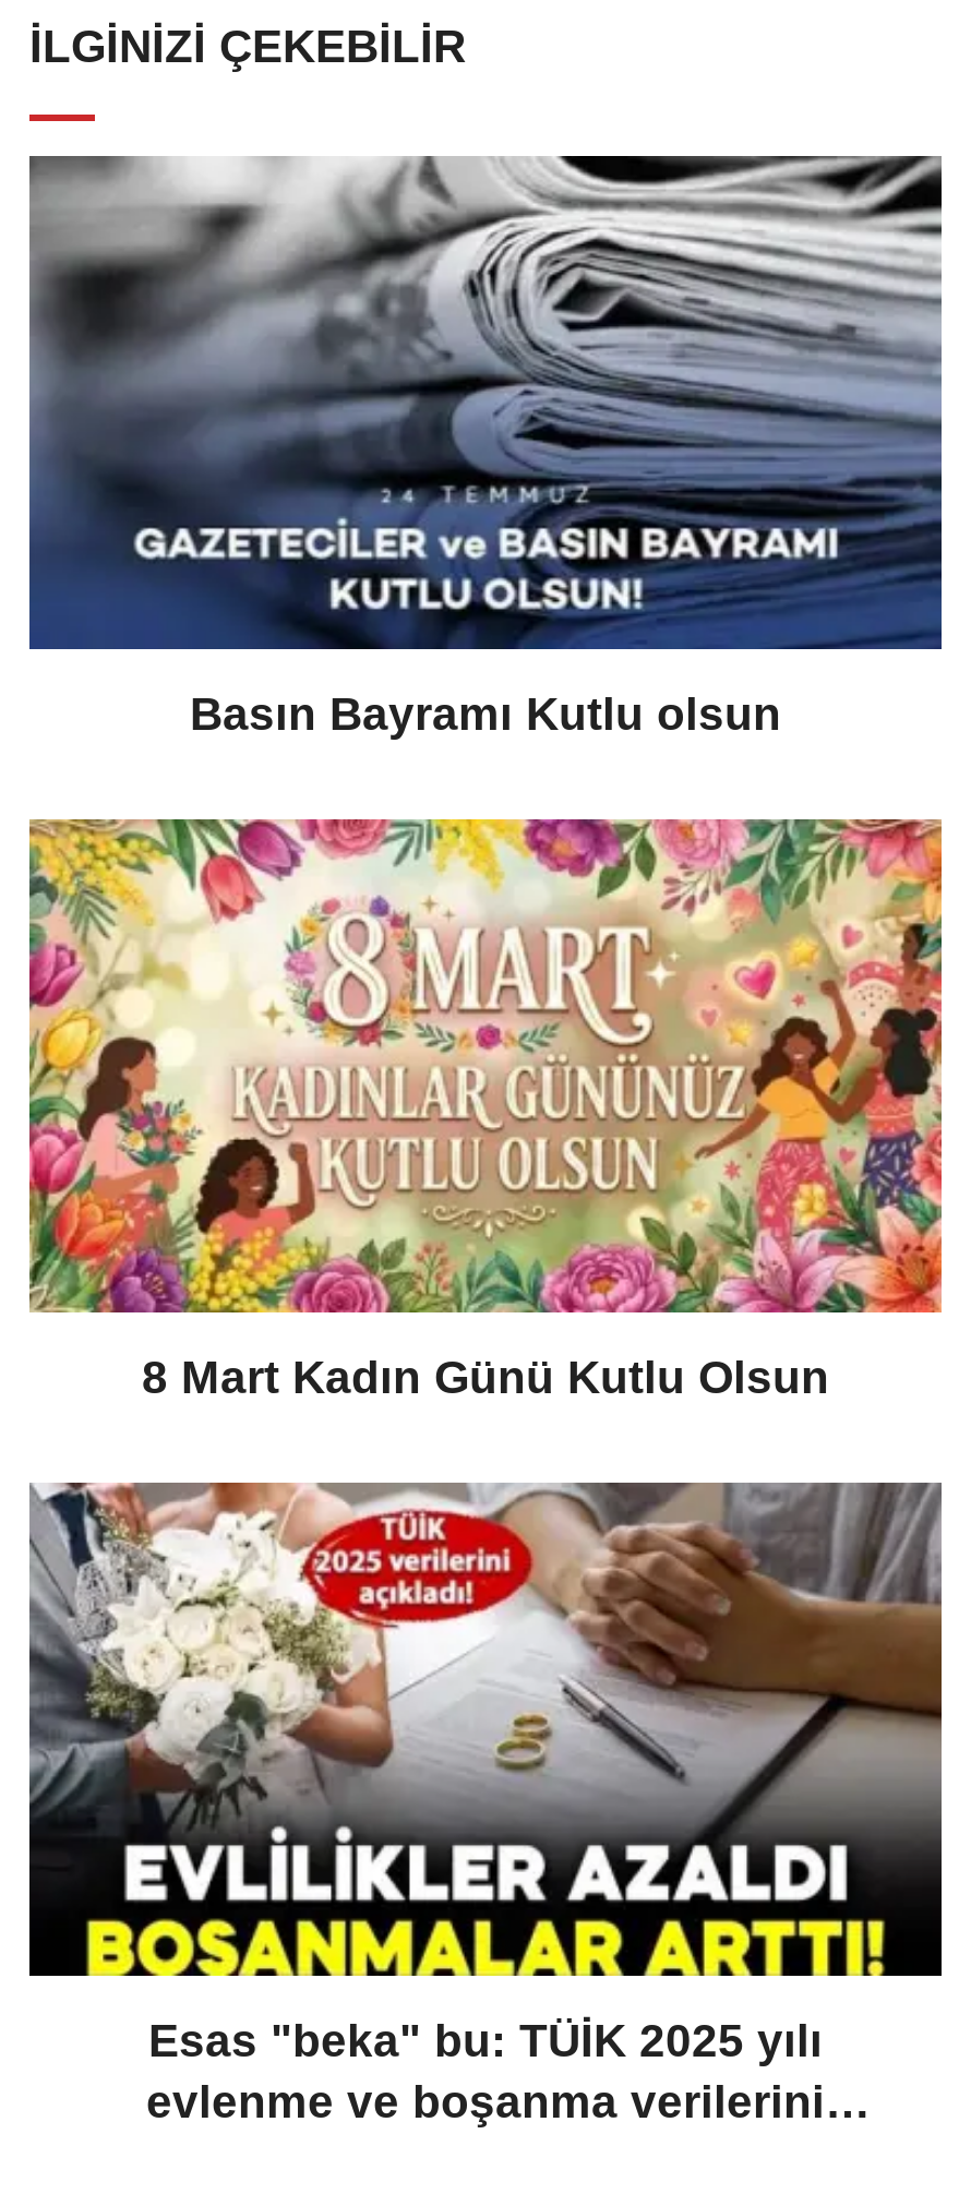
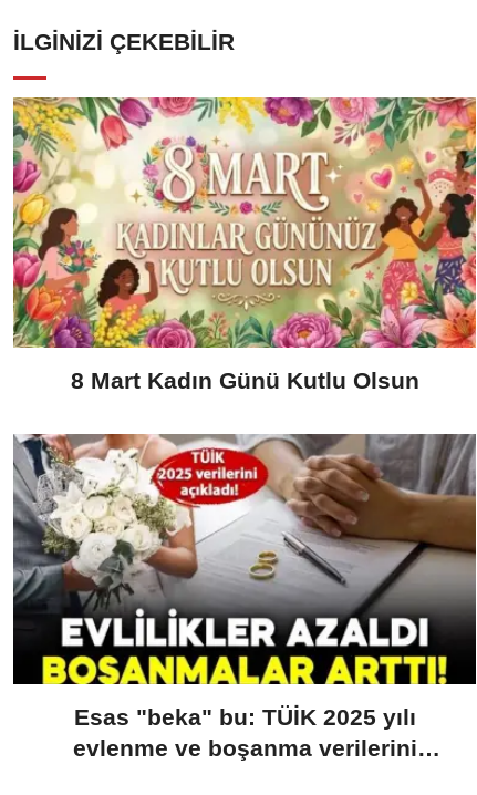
[27,154,944,739] [image] | Basın Bayramı Kutlu olsun -> none

